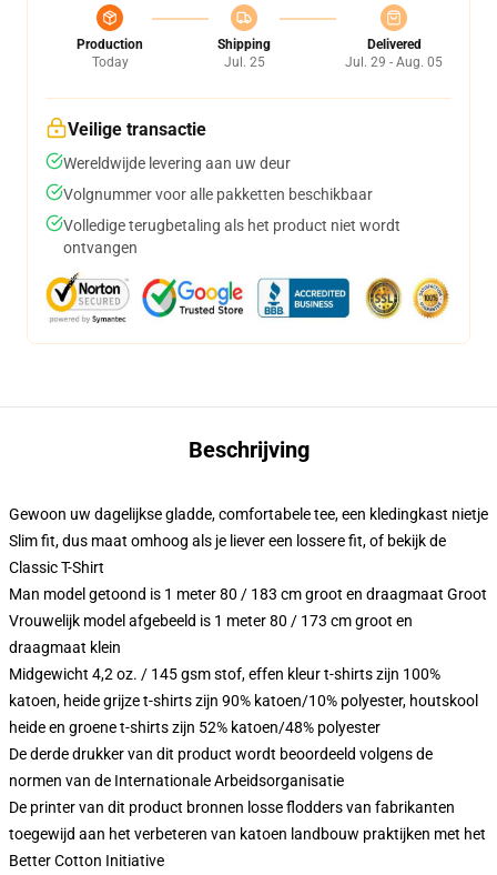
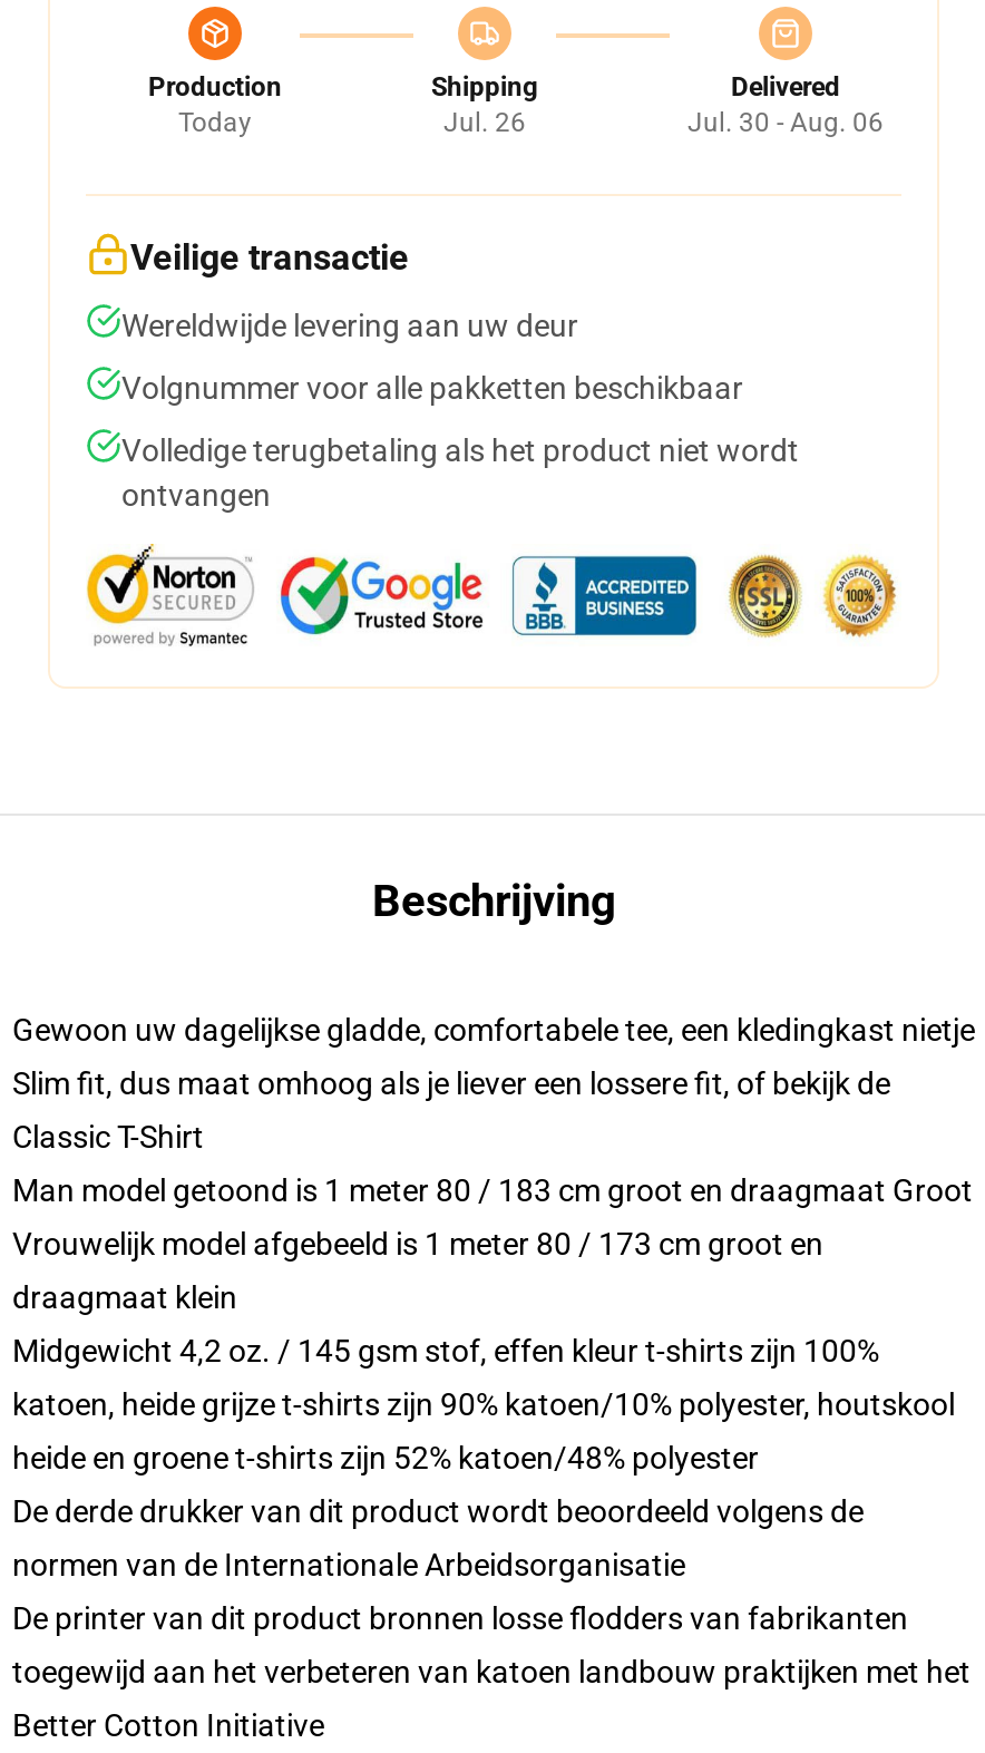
[224,54,265,70] Jul. 25 -> [443,107,526,138] Jul. 26
[345,54,443,70] Jul. 29 - Aug. 05 -> [687,107,884,138] Jul. 30 - Aug. 06

